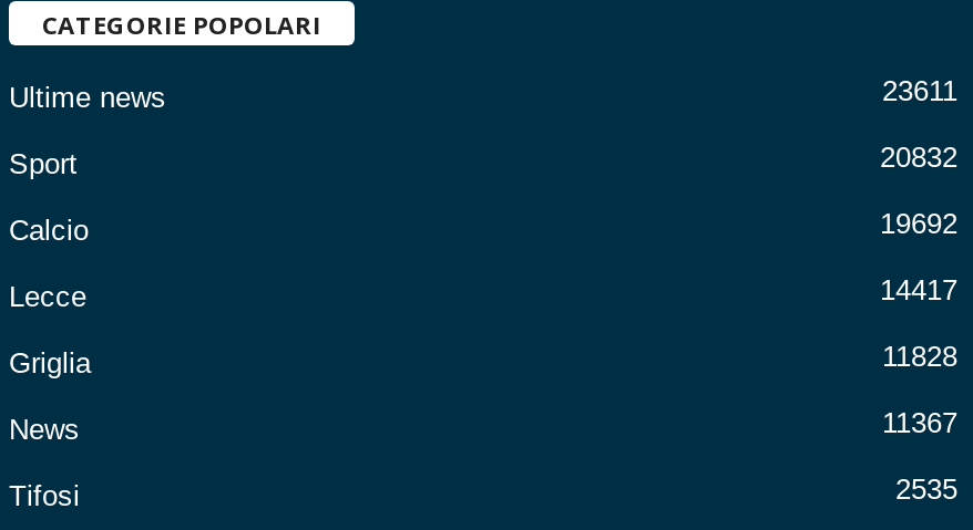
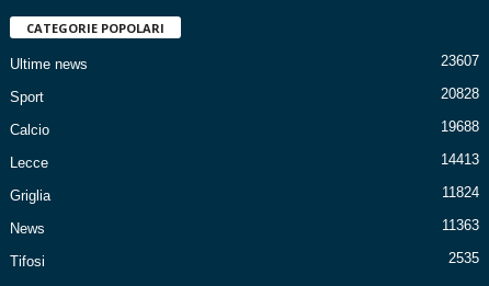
[882,75,957,108] 23611 -> [441,53,479,70] 23607
[880,142,957,175] 20832 -> [441,86,479,102] 20828
[880,208,957,241] 19692 -> [441,119,479,135] 19688
[880,274,957,308] 14417 -> [441,152,479,168] 14413
[882,341,957,374] 11828 -> [442,185,479,201] 11824
[882,407,957,440] 11367 -> [442,218,479,234] 11363

